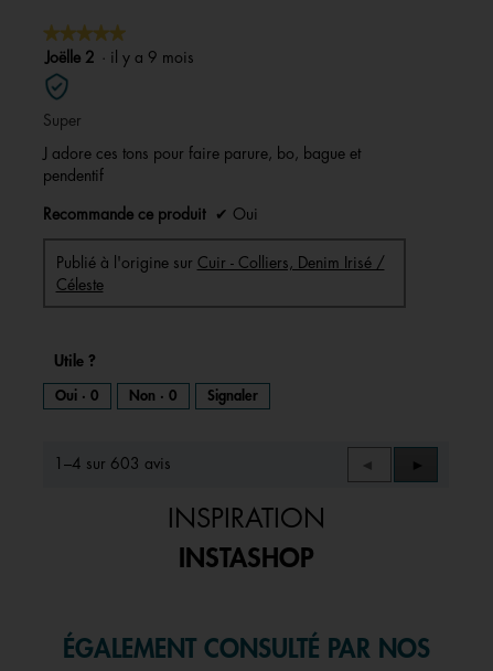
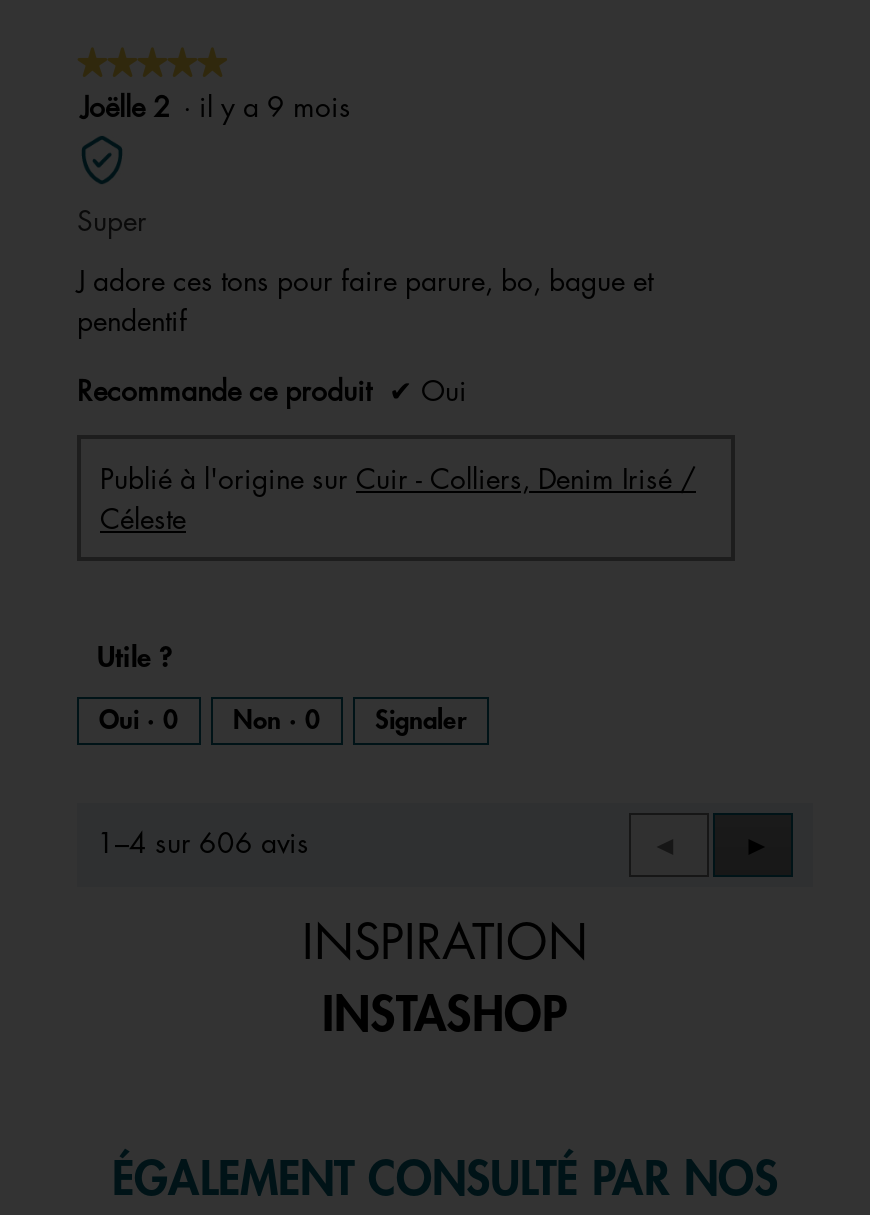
[54,455,180,471] 1–4 sur 603 avis -> [97,828,325,856] 1–4 sur 606 avis

